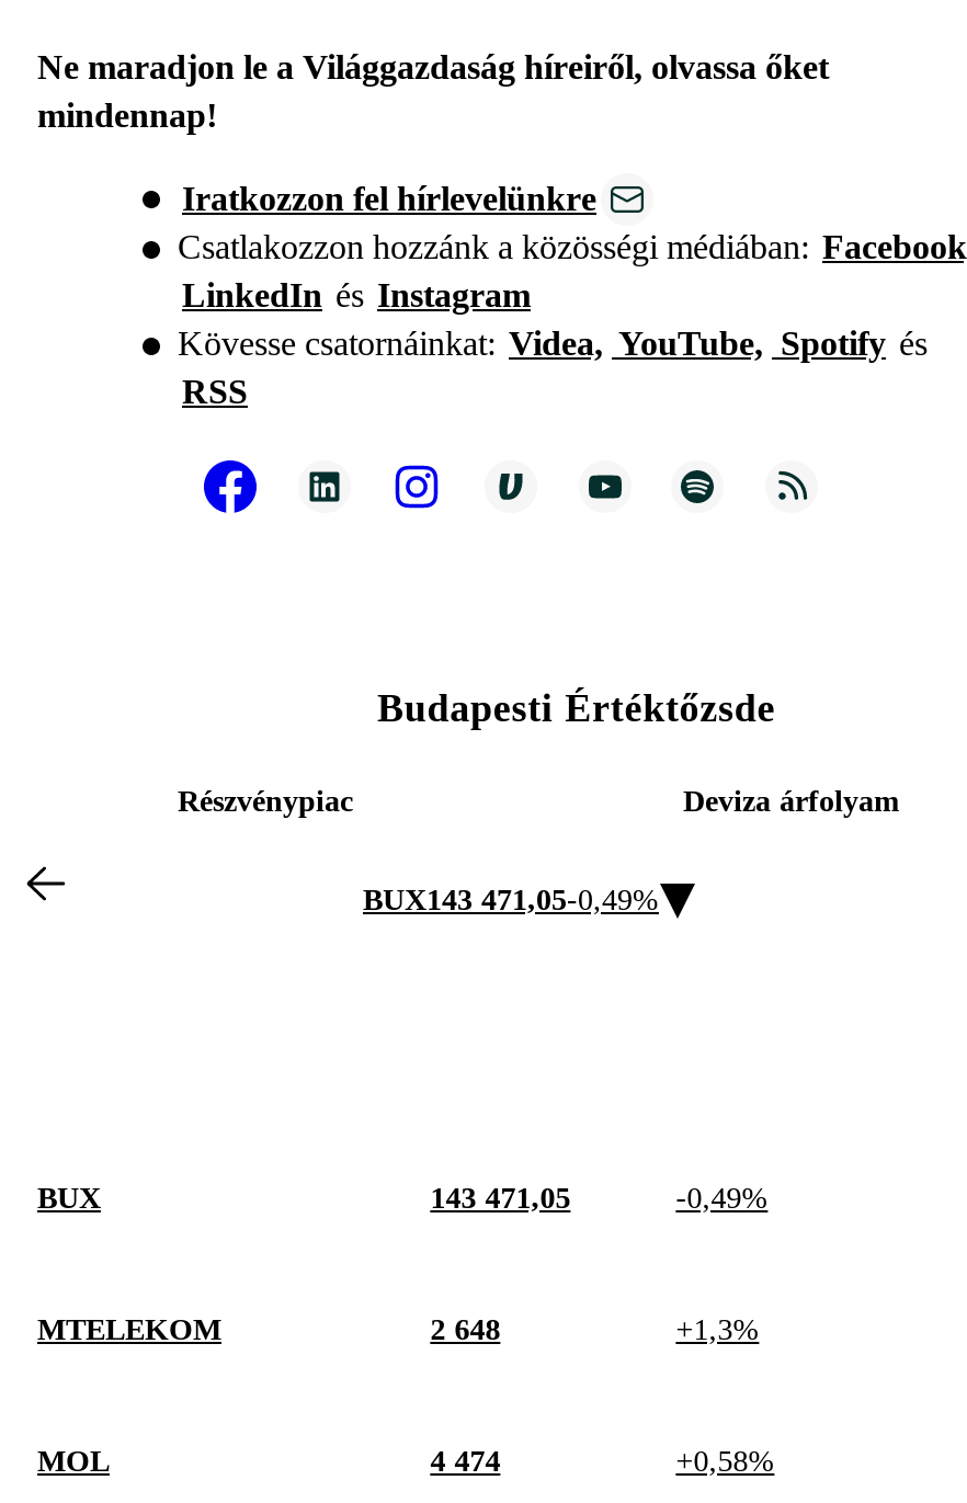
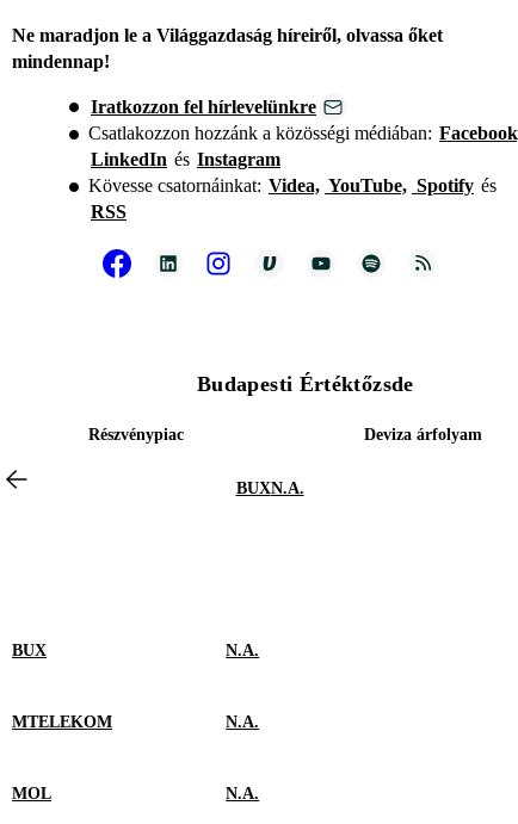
[363,884,659,917] BUX143 471,05-0,49% -> [236,480,304,498] BUXN.A.
[430,1182,768,1215] 143 471,05 | -0,49% -> [226,642,259,660] N.A.
[430,1314,759,1347] 2 648 | +1,3% -> [226,713,259,731] N.A.
[430,1446,774,1478] 4 474 | +0,58% -> [226,785,259,803] N.A.

